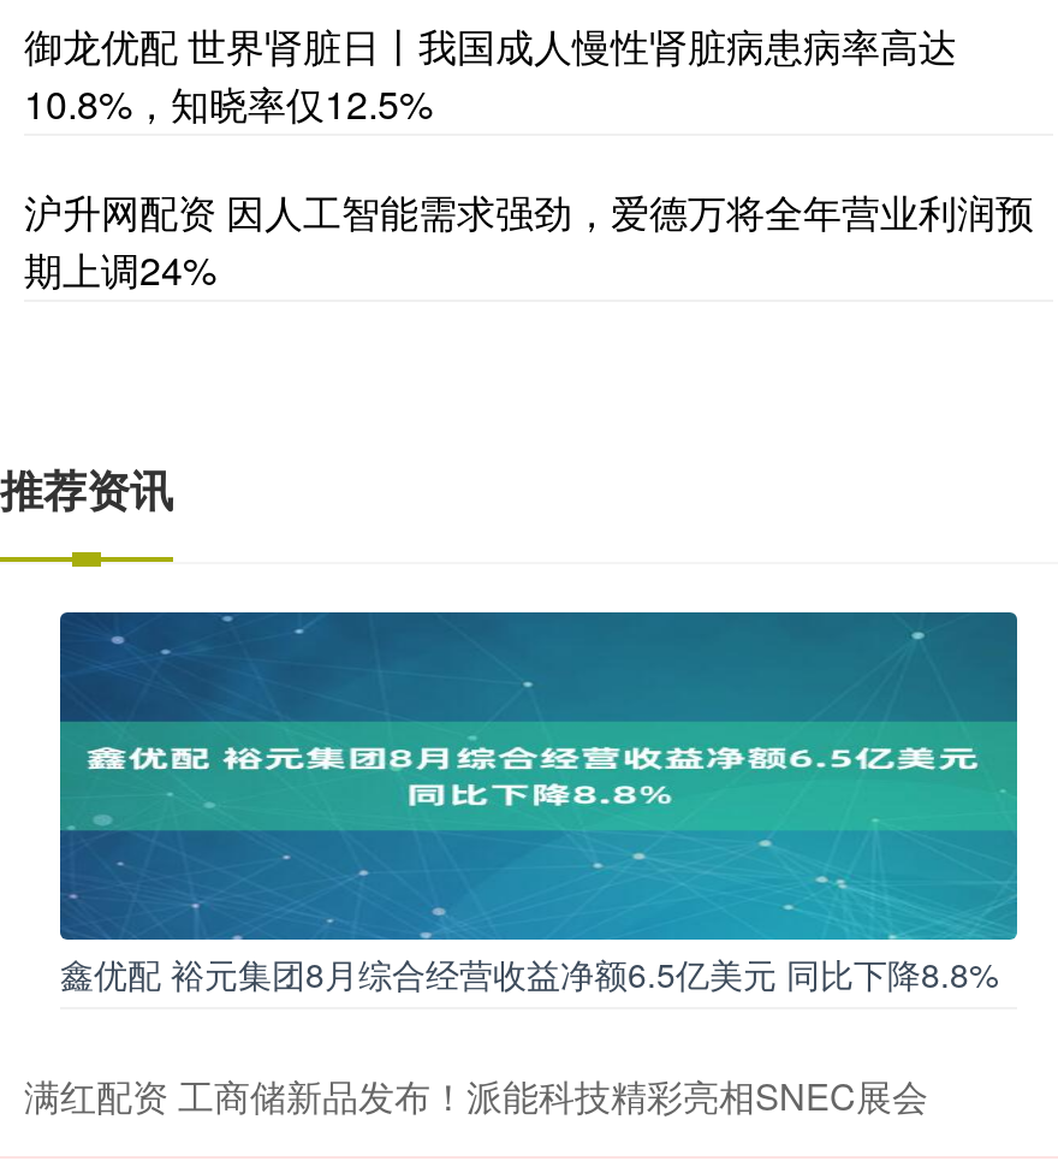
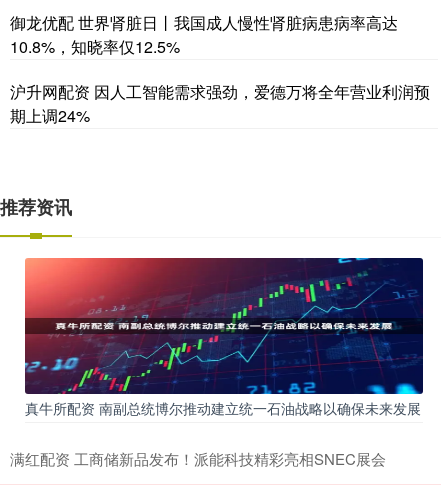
[58,610,1020,997] [image] | 鑫优配 裕元集团8月综合经营收益净额6.5亿美元 同比下降8.8% -> [24,257,424,418] [image] | 真牛所配资 南副总统博尔推动建立统一石油战略以确保未来发展

